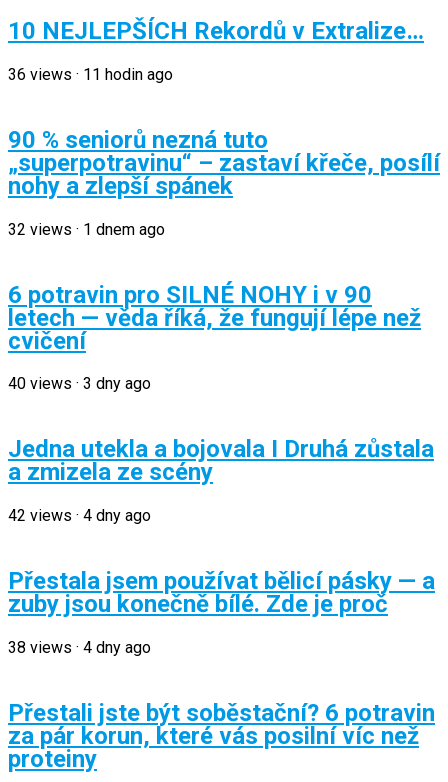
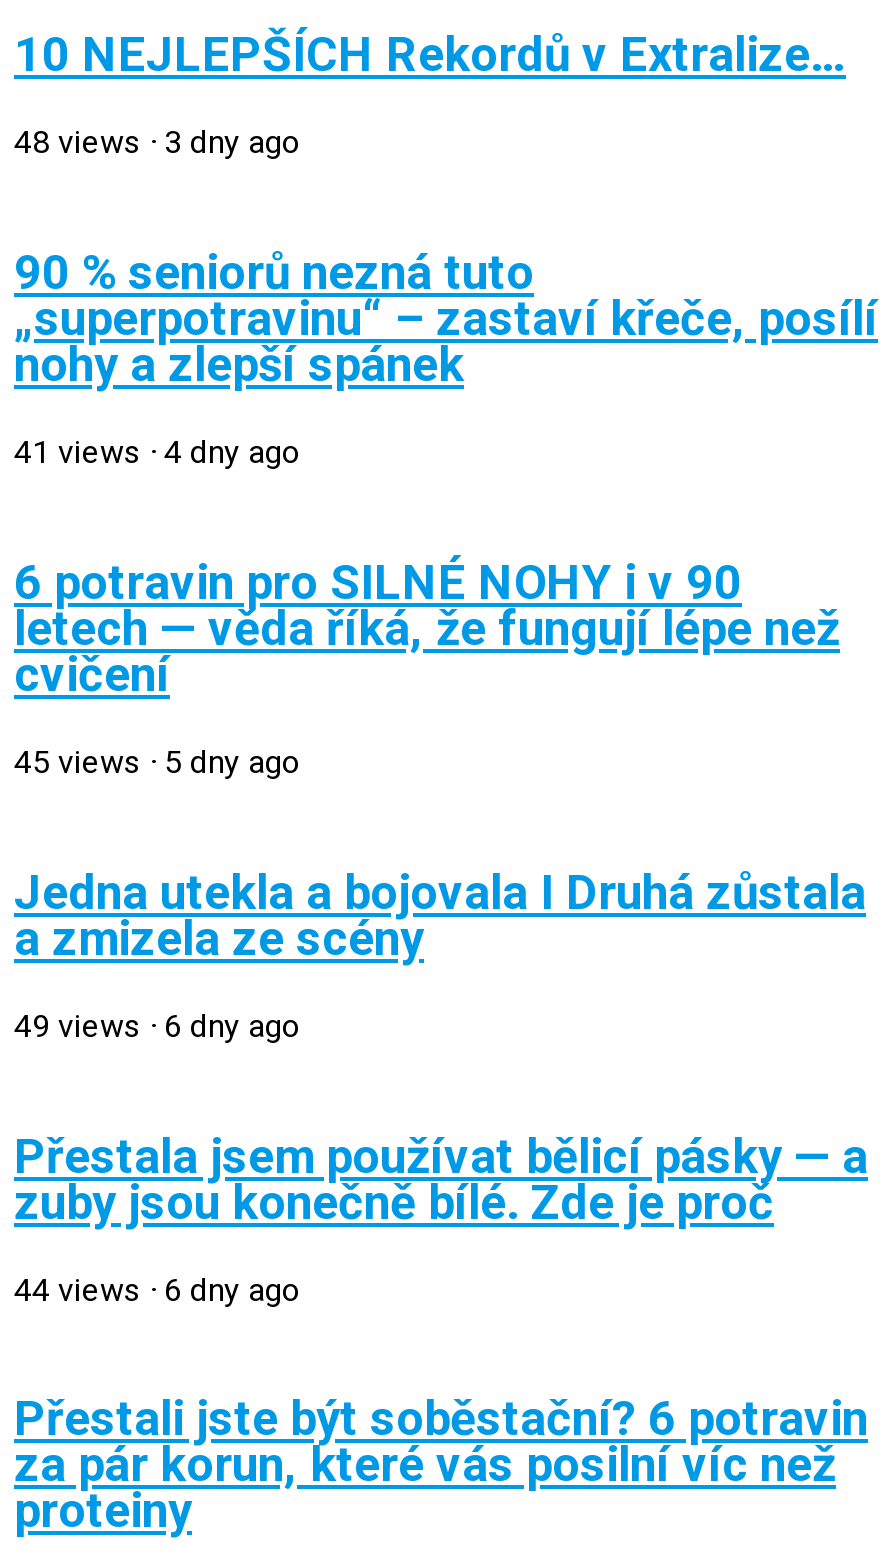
[8,65,173,84] 36 views · 11 hodin ago -> [14,124,300,162] 48 views · 3 dny ago
[8,220,165,239] 32 views · 1 dnem ago -> [14,433,300,471] 41 views · 4 dny ago
[8,374,151,393] 40 views · 3 dny ago -> [14,743,300,781] 45 views · 5 dny ago
[8,506,151,525] 42 views · 4 dny ago -> [14,1006,300,1044] 49 views · 6 dny ago
[8,638,151,657] 38 views · 4 dny ago -> [14,1270,300,1308] 44 views · 6 dny ago

